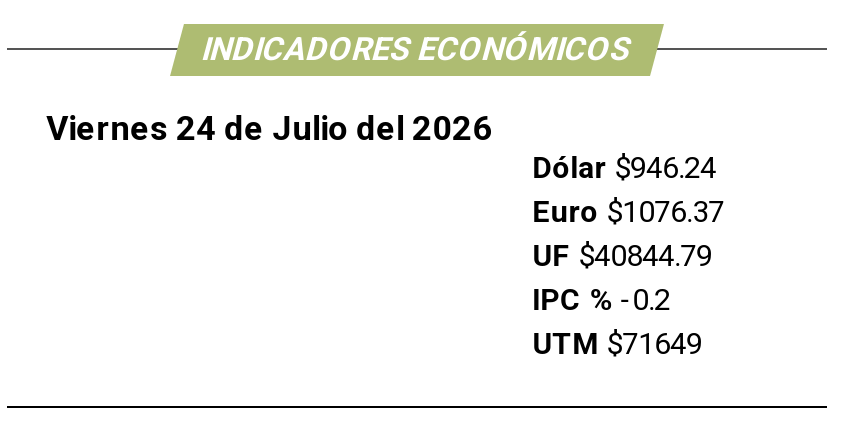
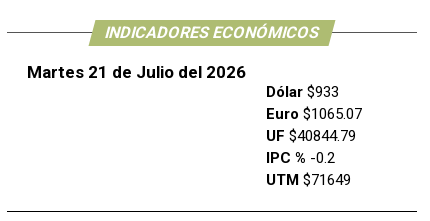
[46,109,492,149] Viernes 24 de Julio del 2026 -> [27,62,246,82] Martes 21 de Julio del 2026
[532,151,716,187] Dólar $946.24 -> [266,83,339,101] Dólar $933
[532,195,724,231] Euro $1076.37 -> [266,105,362,123] Euro $1065.07

